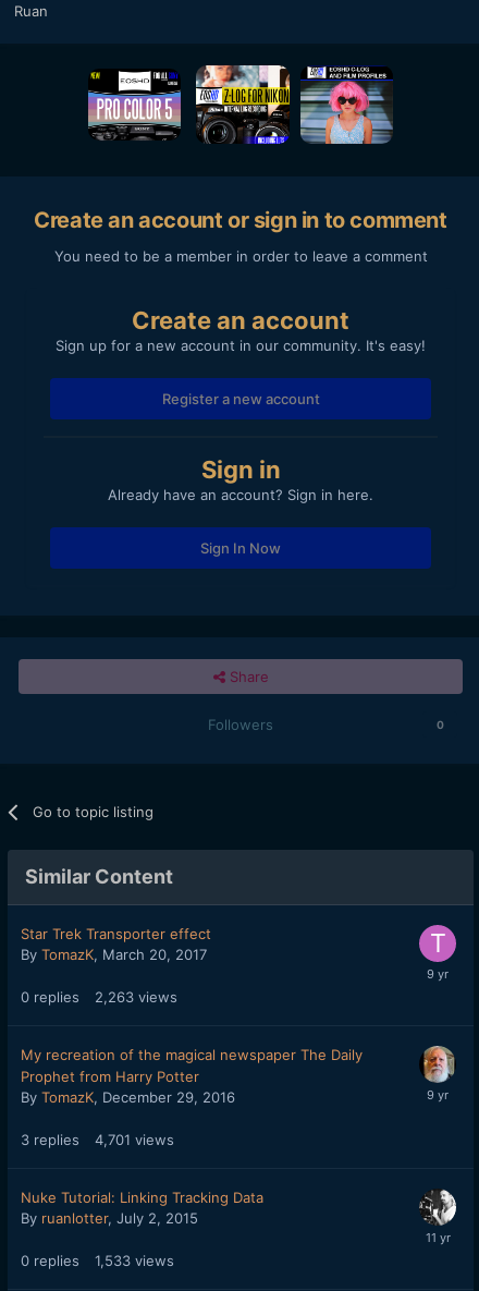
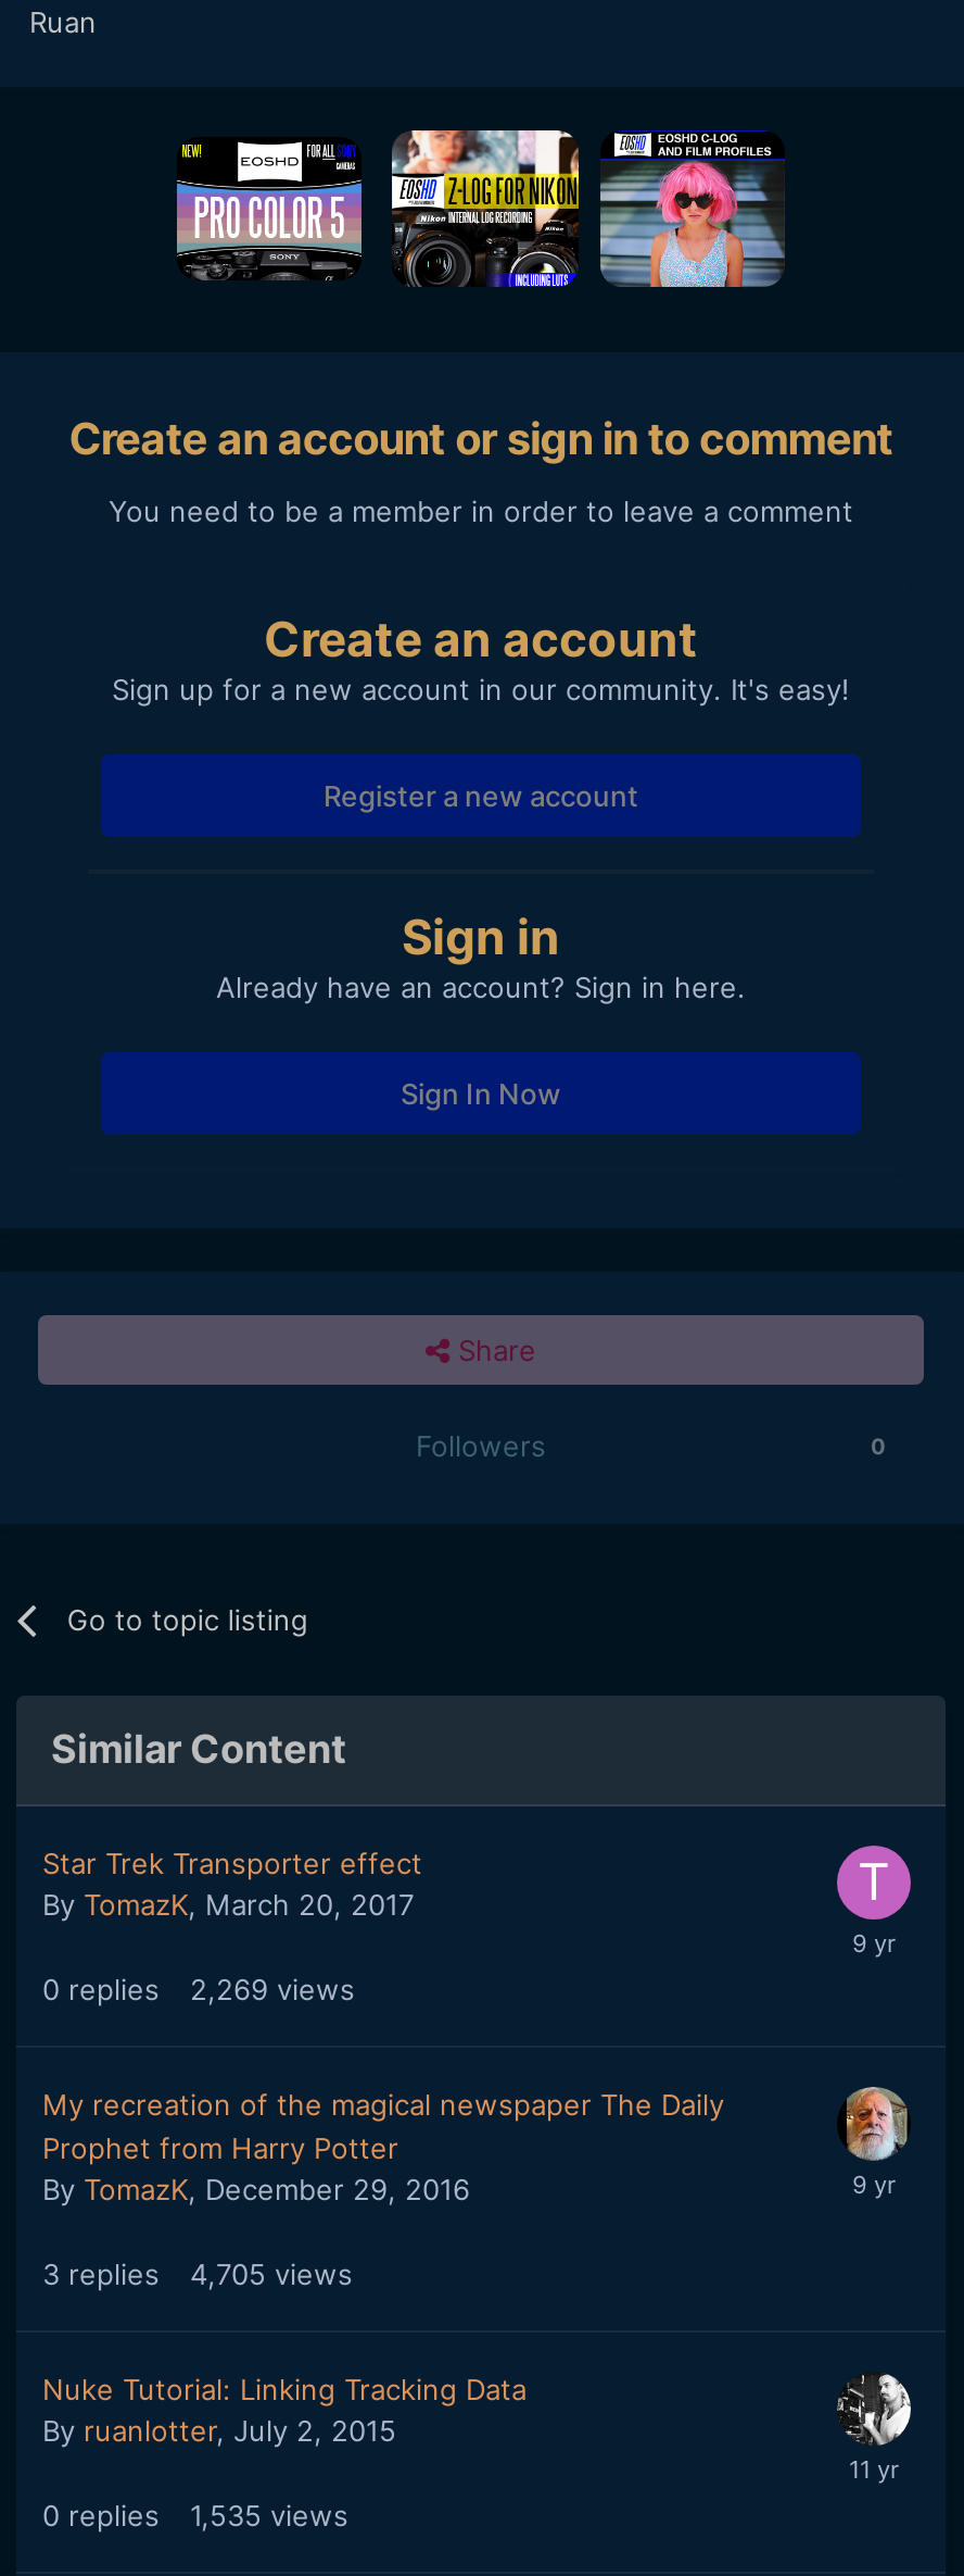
[21,988,177,1005] 0 replies 2,263 views -> [42,1971,355,2006] 0 replies 2,269 views
[21,1131,174,1148] 3 replies 4,701 views -> [42,2256,353,2291] 3 replies 4,705 views
[21,1251,174,1269] 0 replies 1,533 views -> [42,2497,348,2532] 0 replies 1,535 views

